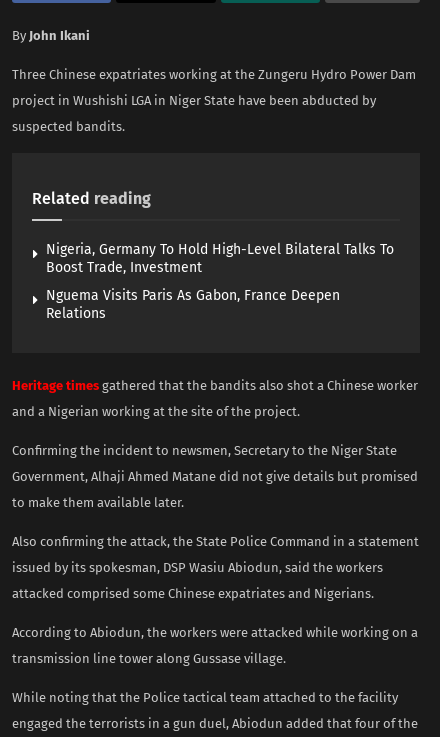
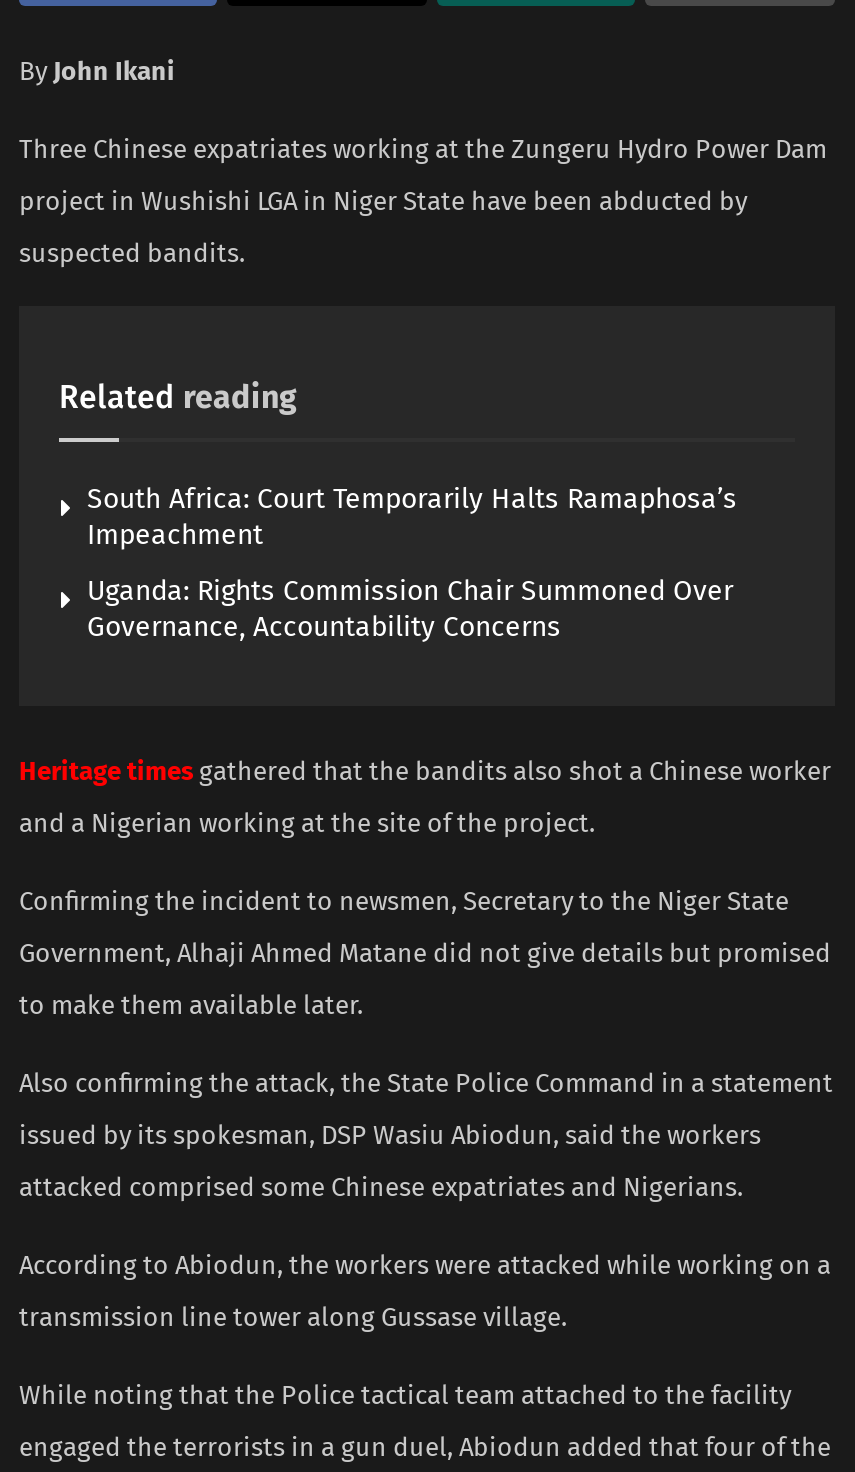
[46,241,394,276] Nigeria, Germany To Hold High-Level Bilateral Talks To | Boost Trade, Investment -> [87,482,737,552] South Africa: Court Temporarily Halts Ramaphosa’s | Impeachment
[46,287,340,322] Nguema Visits Paris As Gabon, France Deepen | Relations -> [87,574,733,644] Uganda: Rights Commission Chair Summoned Over | Governance, Accountability Concerns

